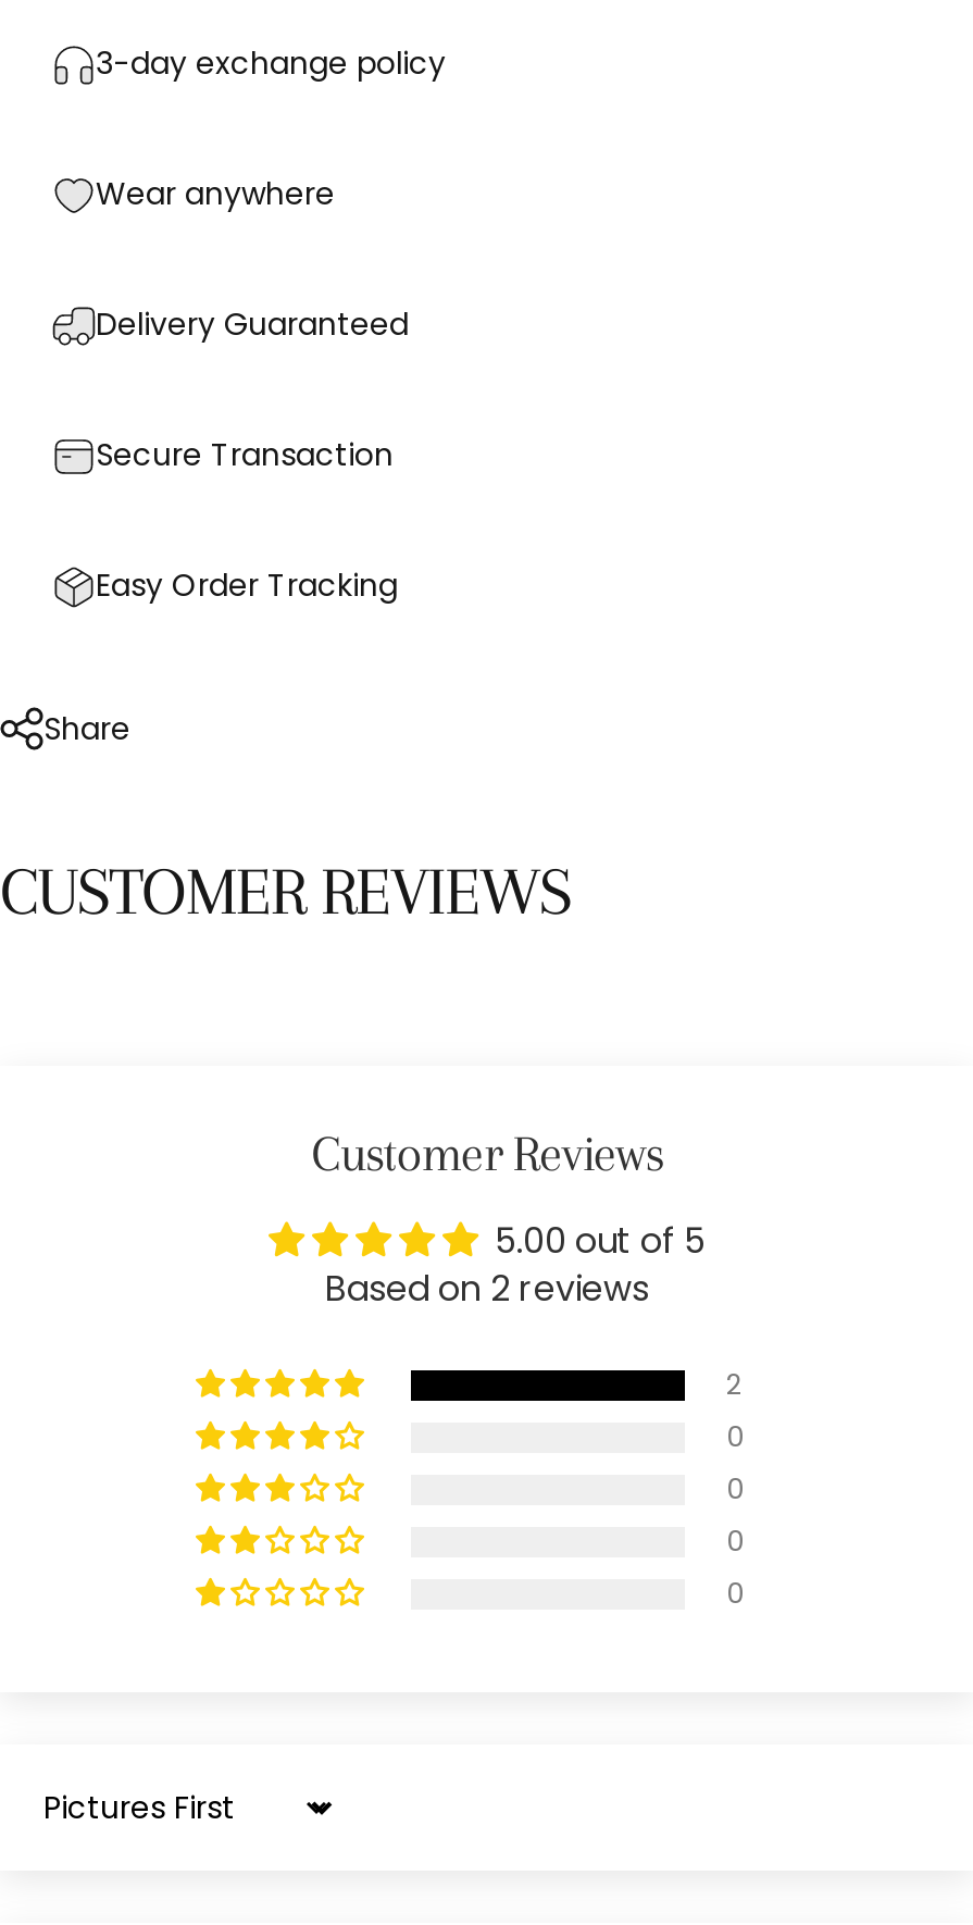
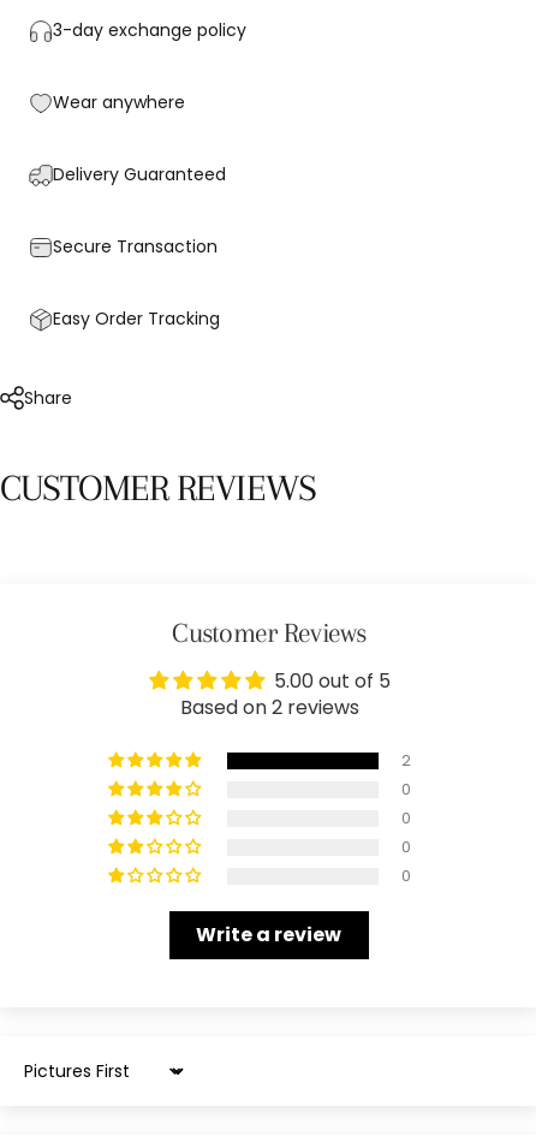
none -> [196,921,342,948] Write a review

